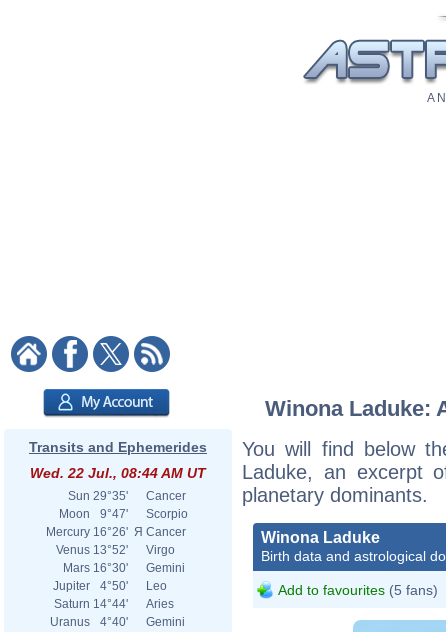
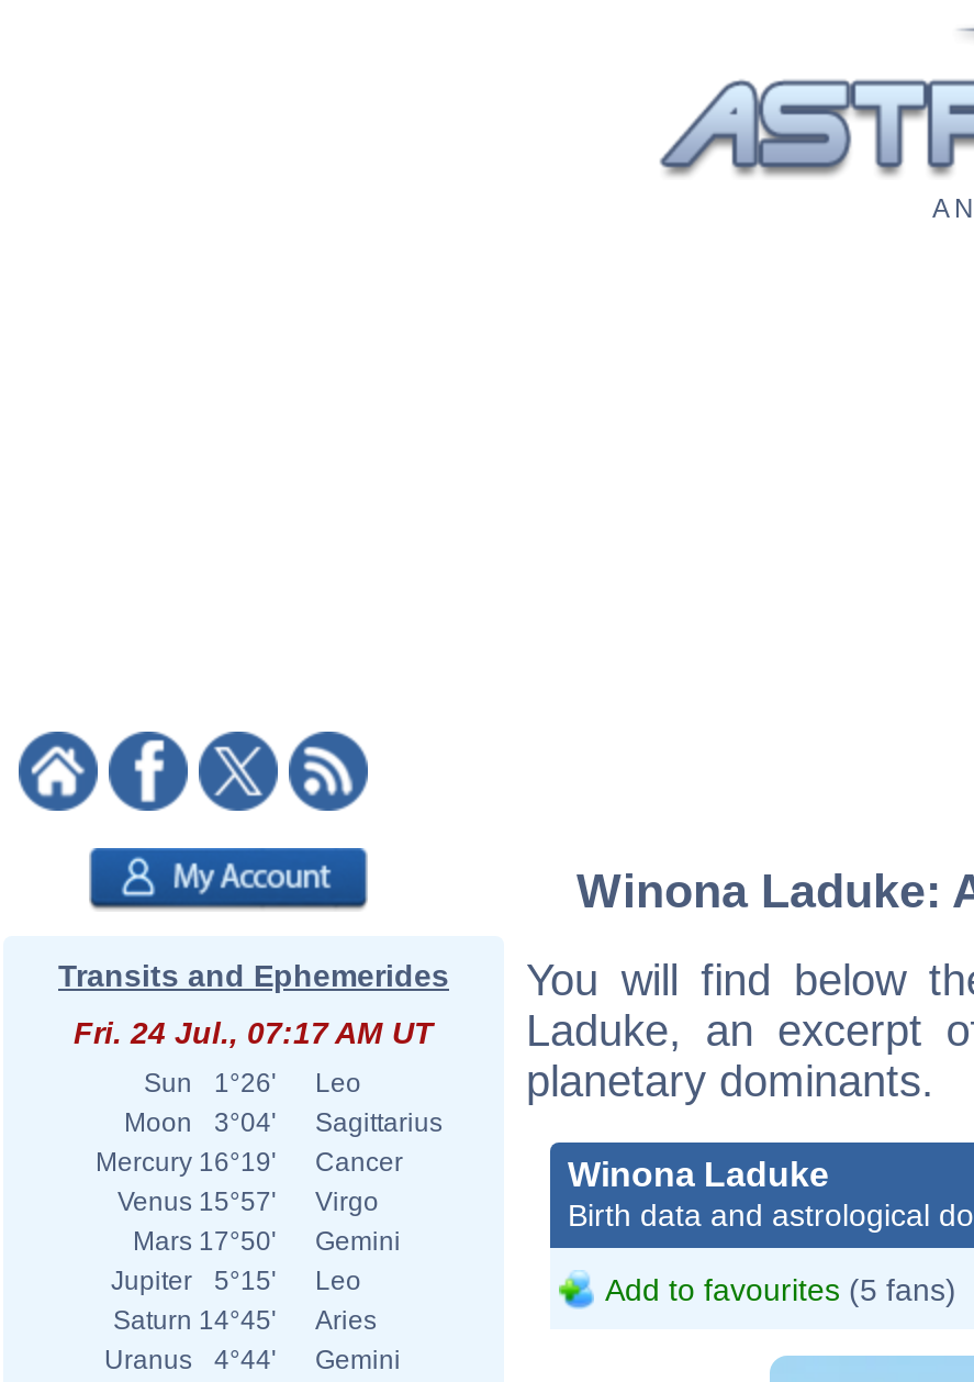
[30,465,206,481] Wed. 22 Jul., 08:44 AM UT -> [74,1015,434,1050] Fri. 24 Jul., 07:17 AM UT
[68,489,131,503] Sun 29°35' -> [96,1068,443,1178] Sun 1°26' | Leo | Moon 3°04' | Sagittarius | Mercury 16°19'
moved [146,489,186,503] -> [315,1147,403,1178]: Cancer
[46,507,188,557] Moon 9°47' | Scorpio | Mercury 16°26' Я Cancer | Venus 13°52' -> [117,1186,282,1217] Venus 15°57'
[63,561,185,575] Mars 16°30' Gemini -> [133,1226,401,1257] Mars 17°50' Gemini
[53,579,167,593] Jupiter 4°50' Leo -> [111,1266,361,1296] Jupiter 5°15' Leo
[54,597,174,611] Saturn 14°44' Aries -> [113,1305,377,1336] Saturn 14°45' Aries
[50,615,185,629] Uranus 4°40' Gemini -> [104,1345,401,1375] Uranus 4°44' Gemini

